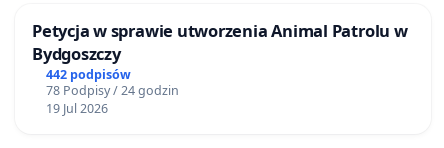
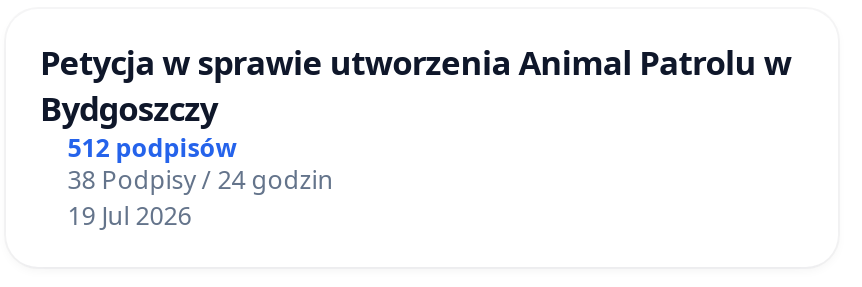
[46,66,131,83] 442 podpisów -> [68,131,238,165] 512 podpisów
[46,82,179,99] 78 Podpisy / 24 godzin -> [68,163,334,197] 38 Podpisy / 24 godzin

